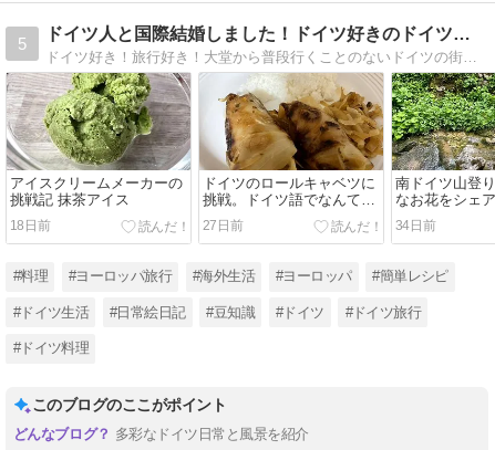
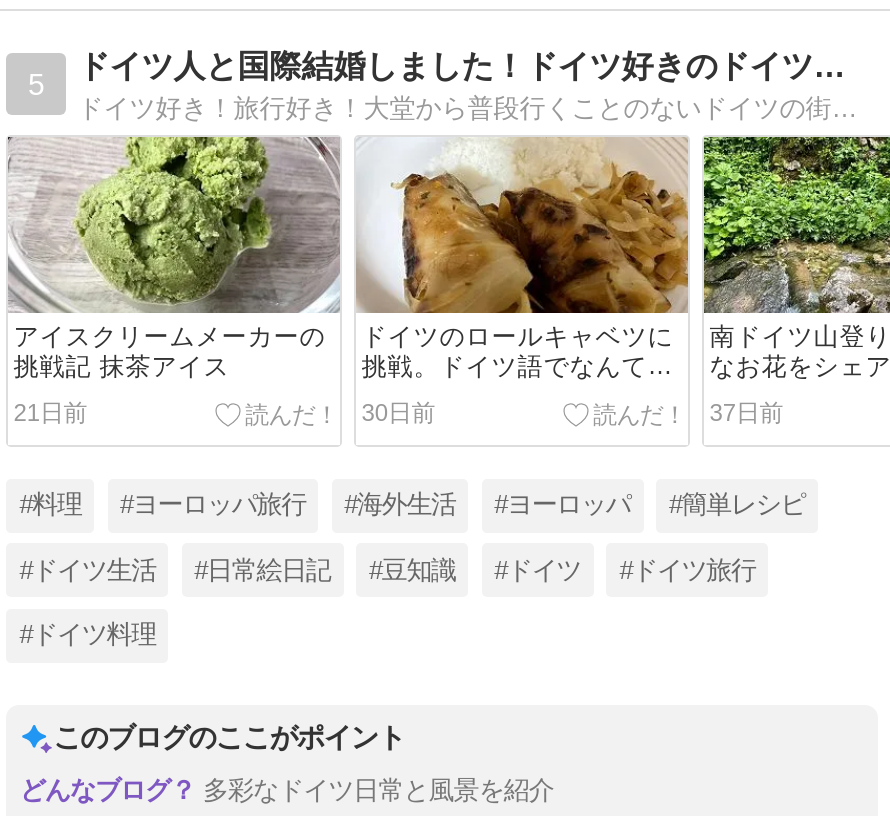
[10,218,50,234] 18日前 -> [14,400,87,428] 21日前
[202,218,243,234] 27日前 -> [362,400,435,428] 30日前
[395,218,436,234] 34日前 -> [710,400,783,428] 37日前

